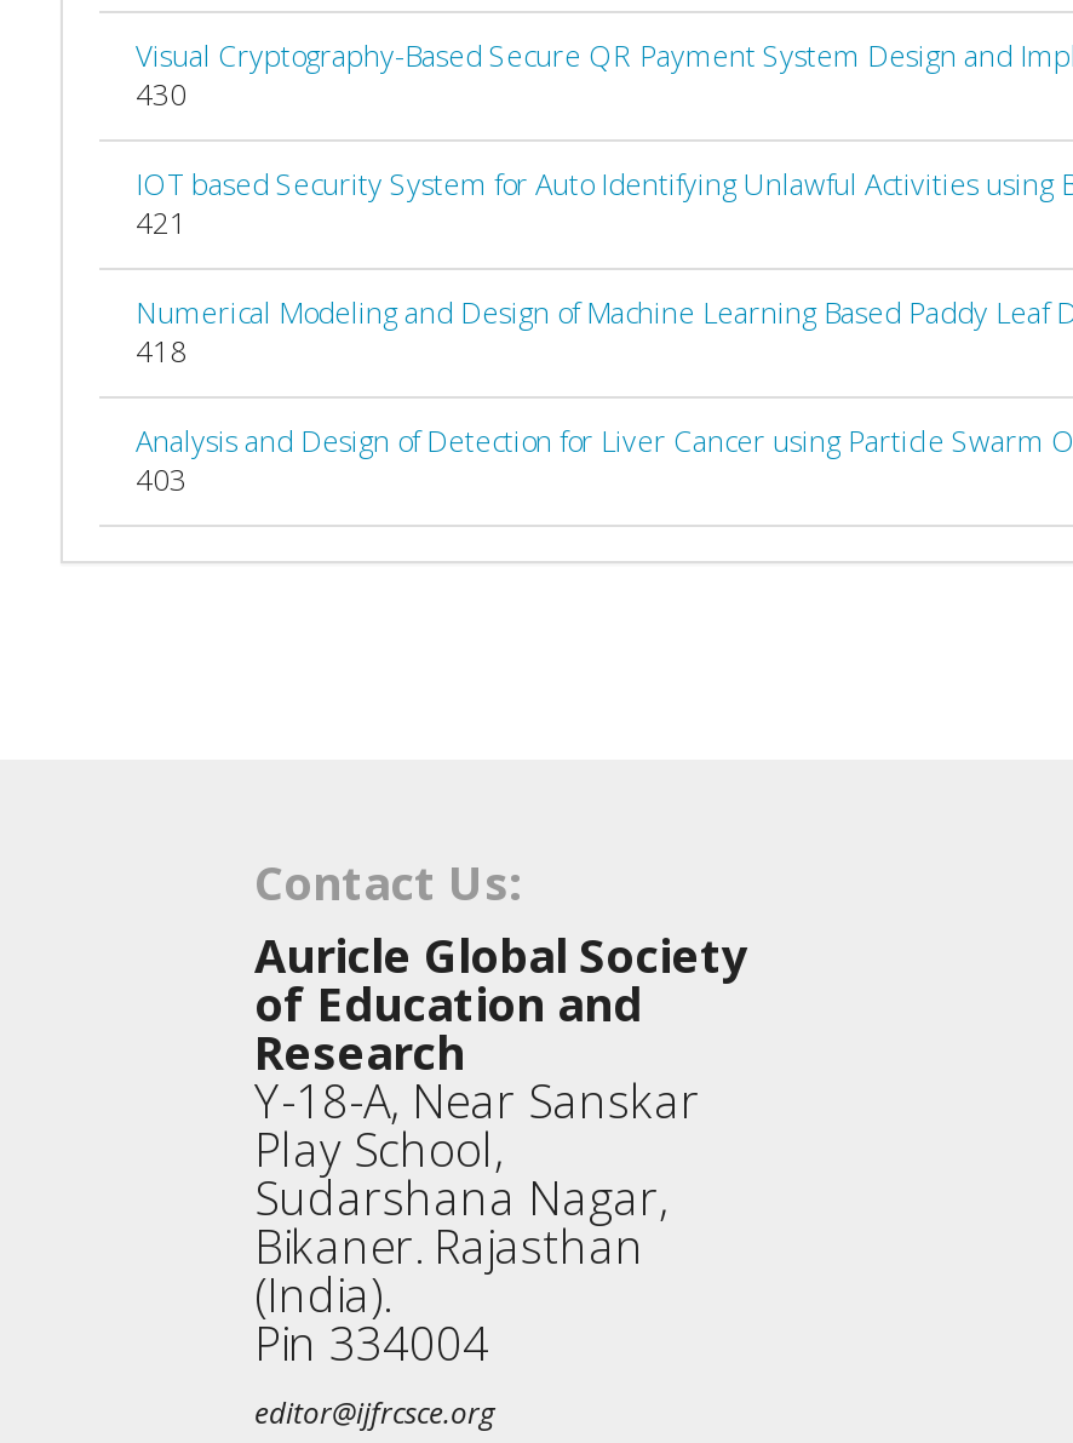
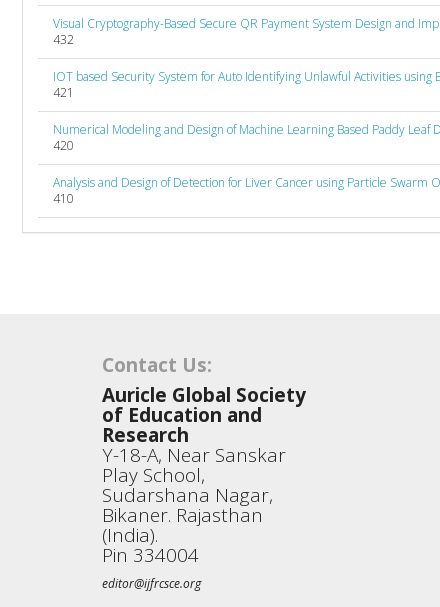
[136,74,187,115] 430 -> [53,31,74,48] 432
[136,331,187,372] 418 -> [53,137,74,154] 420
[136,459,187,501] 403 -> [53,190,74,207] 410

